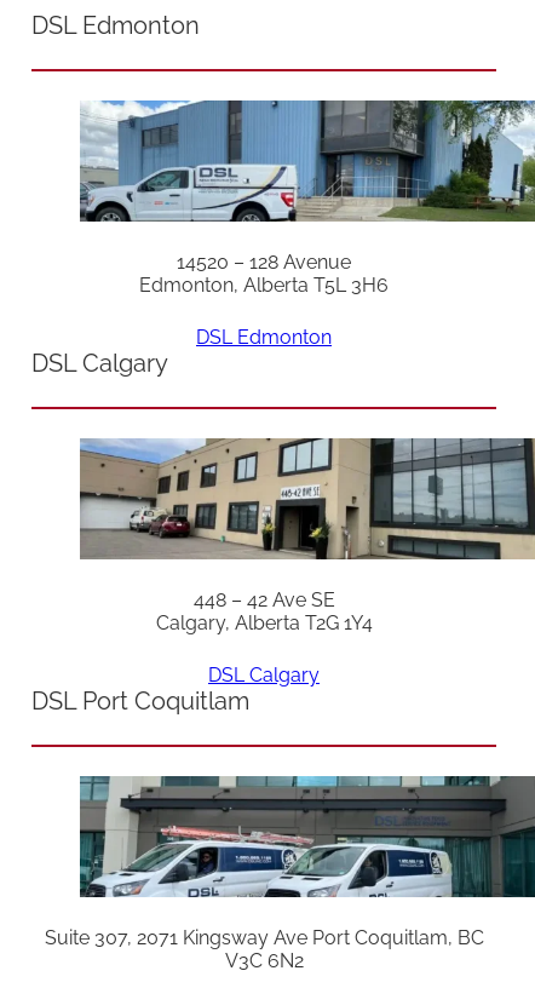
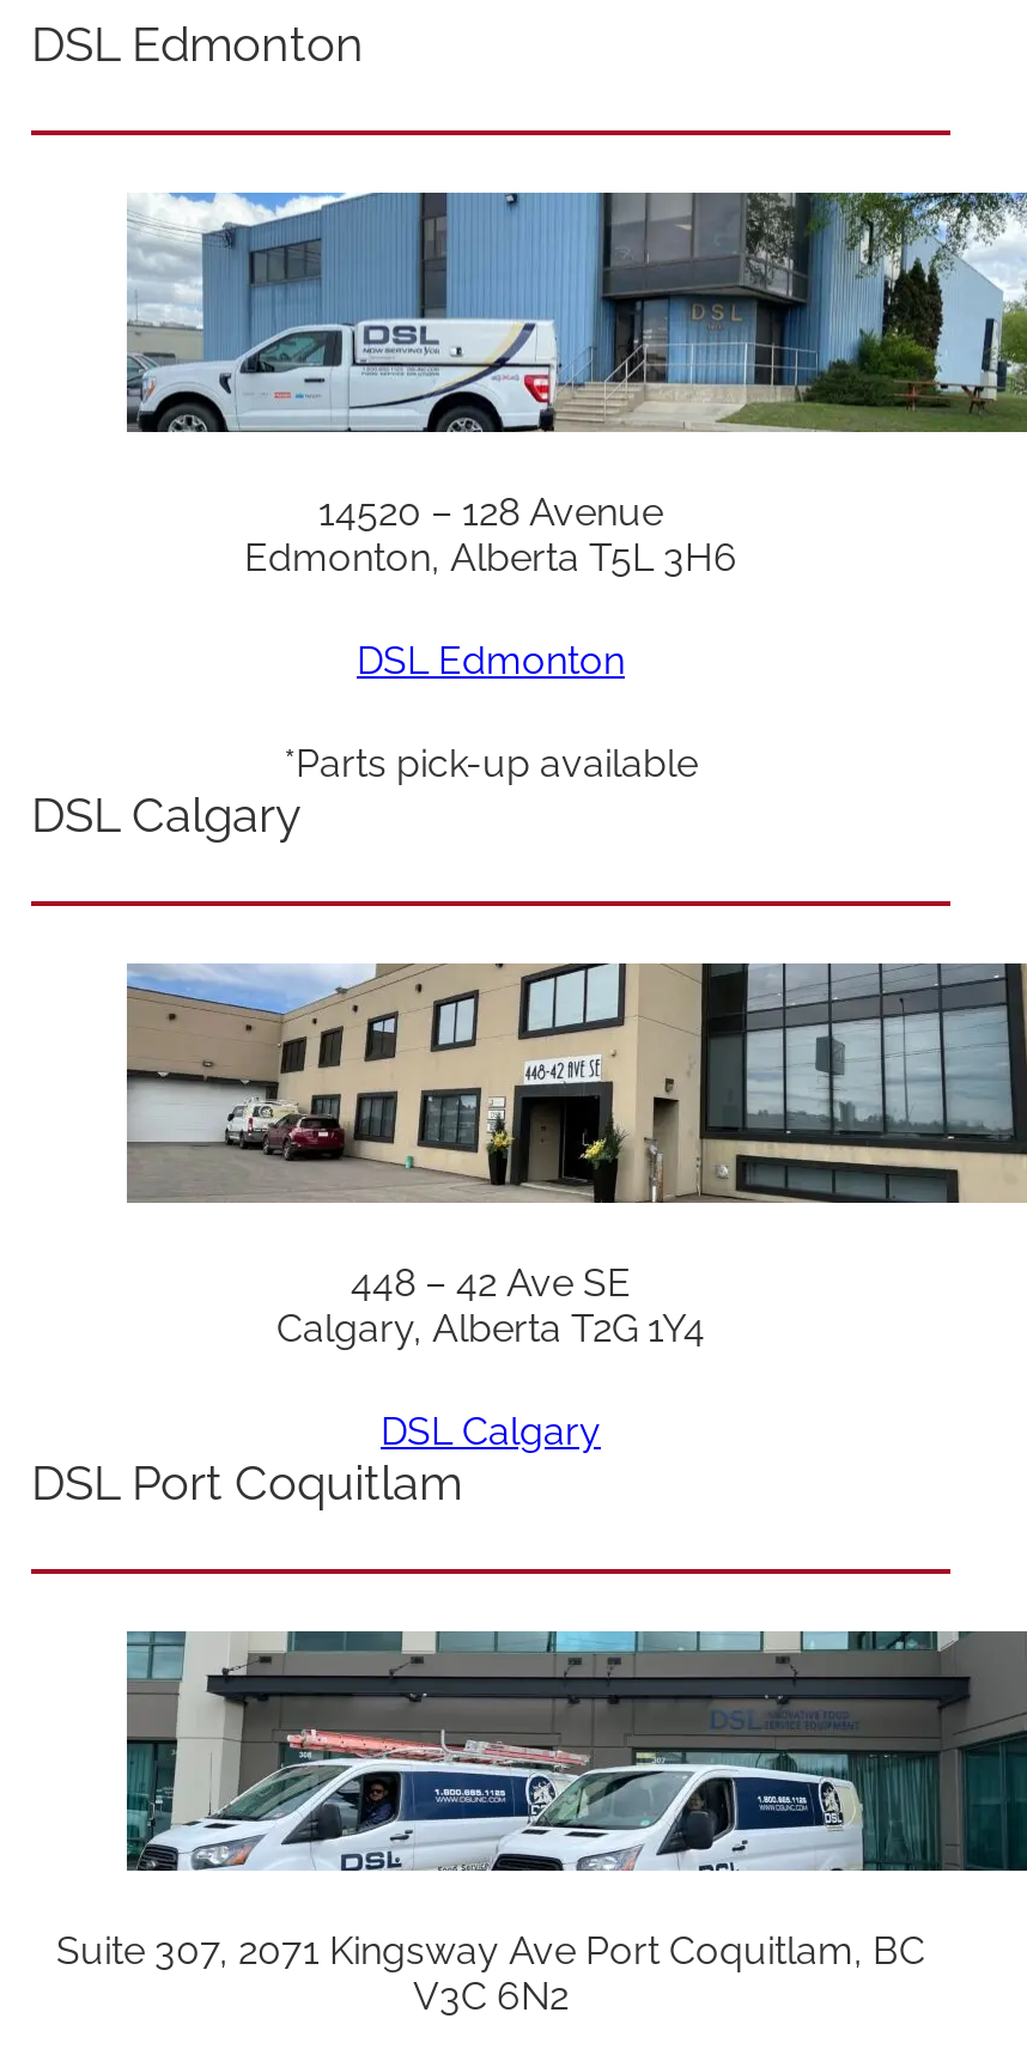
none -> [284,740,698,785] *Parts pick-up available

